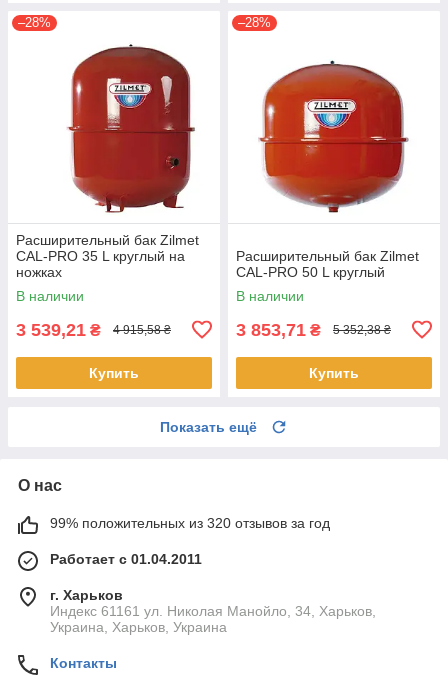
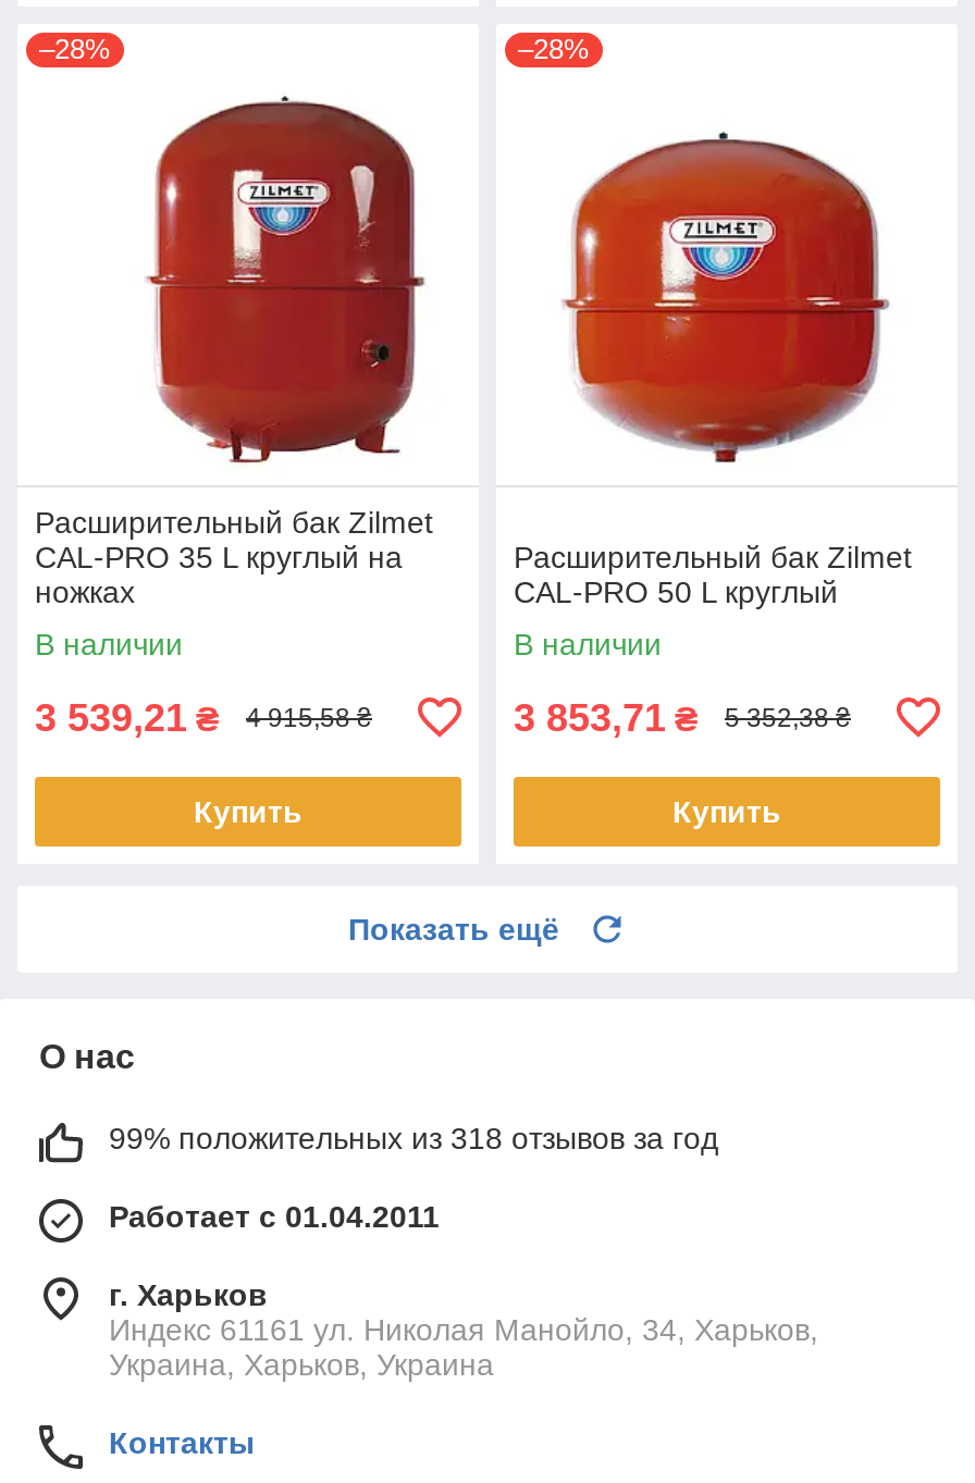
[50,515,330,531] 99% положительных из 320 отзывов за год -> [109,1120,718,1155] 99% положительных из 318 отзывов за год

